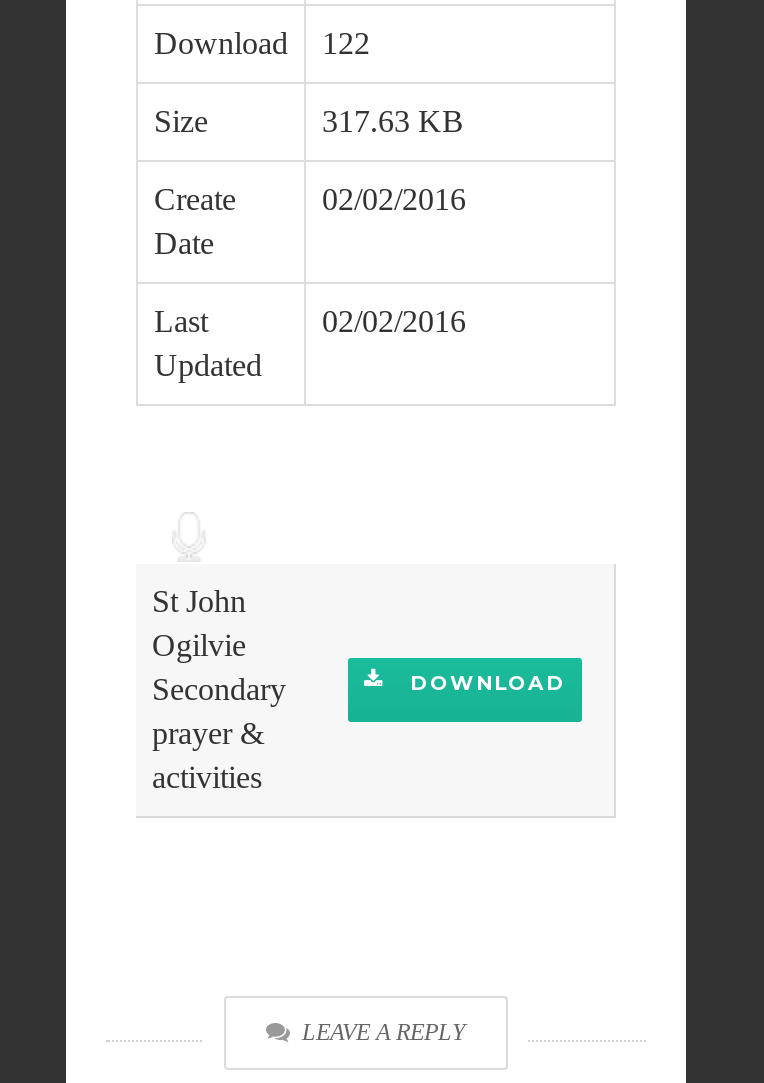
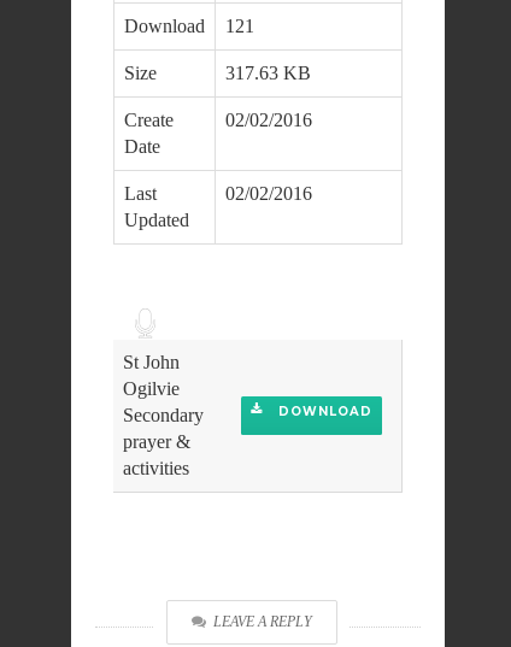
[154,26,370,60] Download 122 -> [124,16,254,36] Download 121

